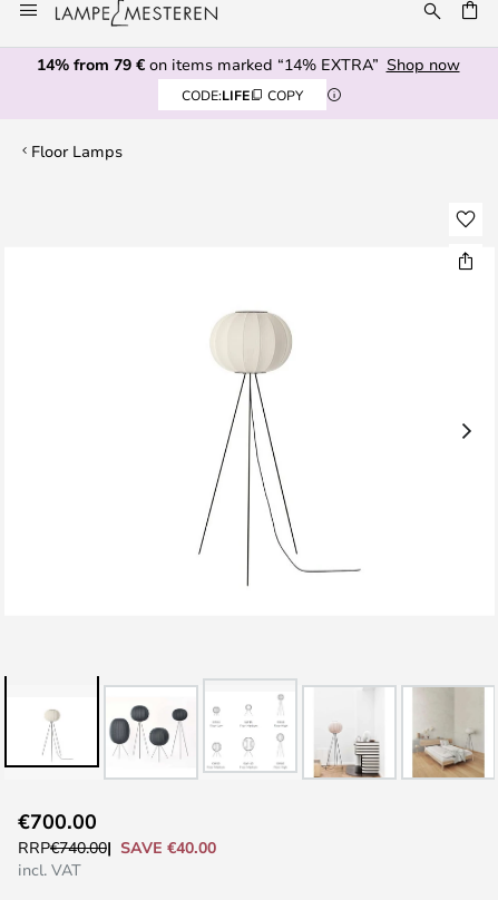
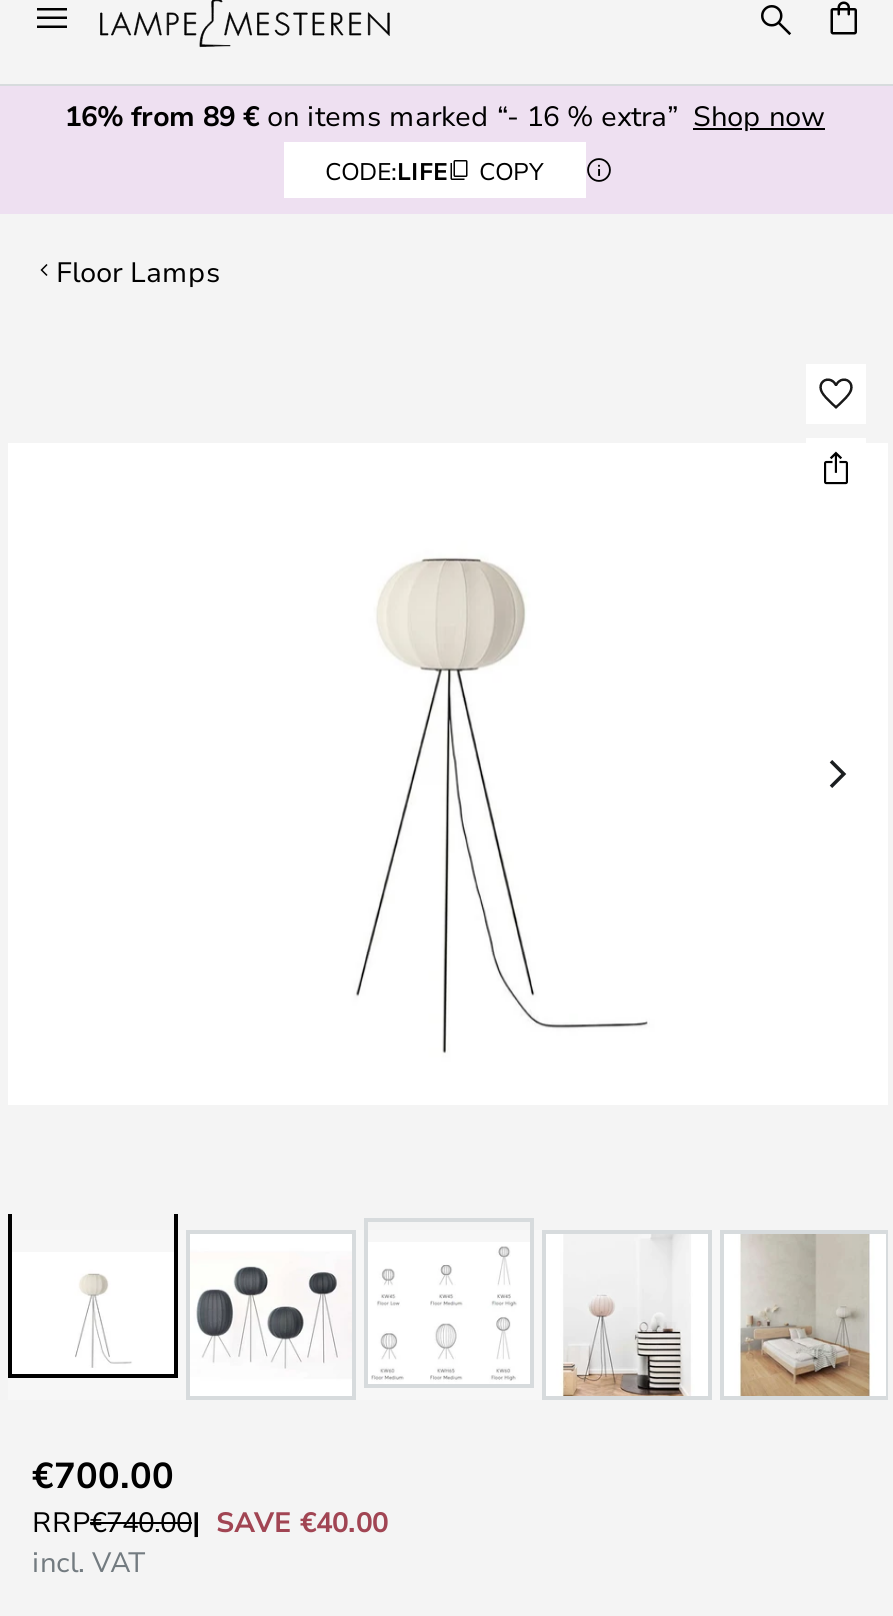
[36,53,460,75] 14% from 79 €on items marked “14% EXTRA” Shop now -> [65,96,825,134] 16% from 89 €on items marked “- 16 % extra” Shop now

